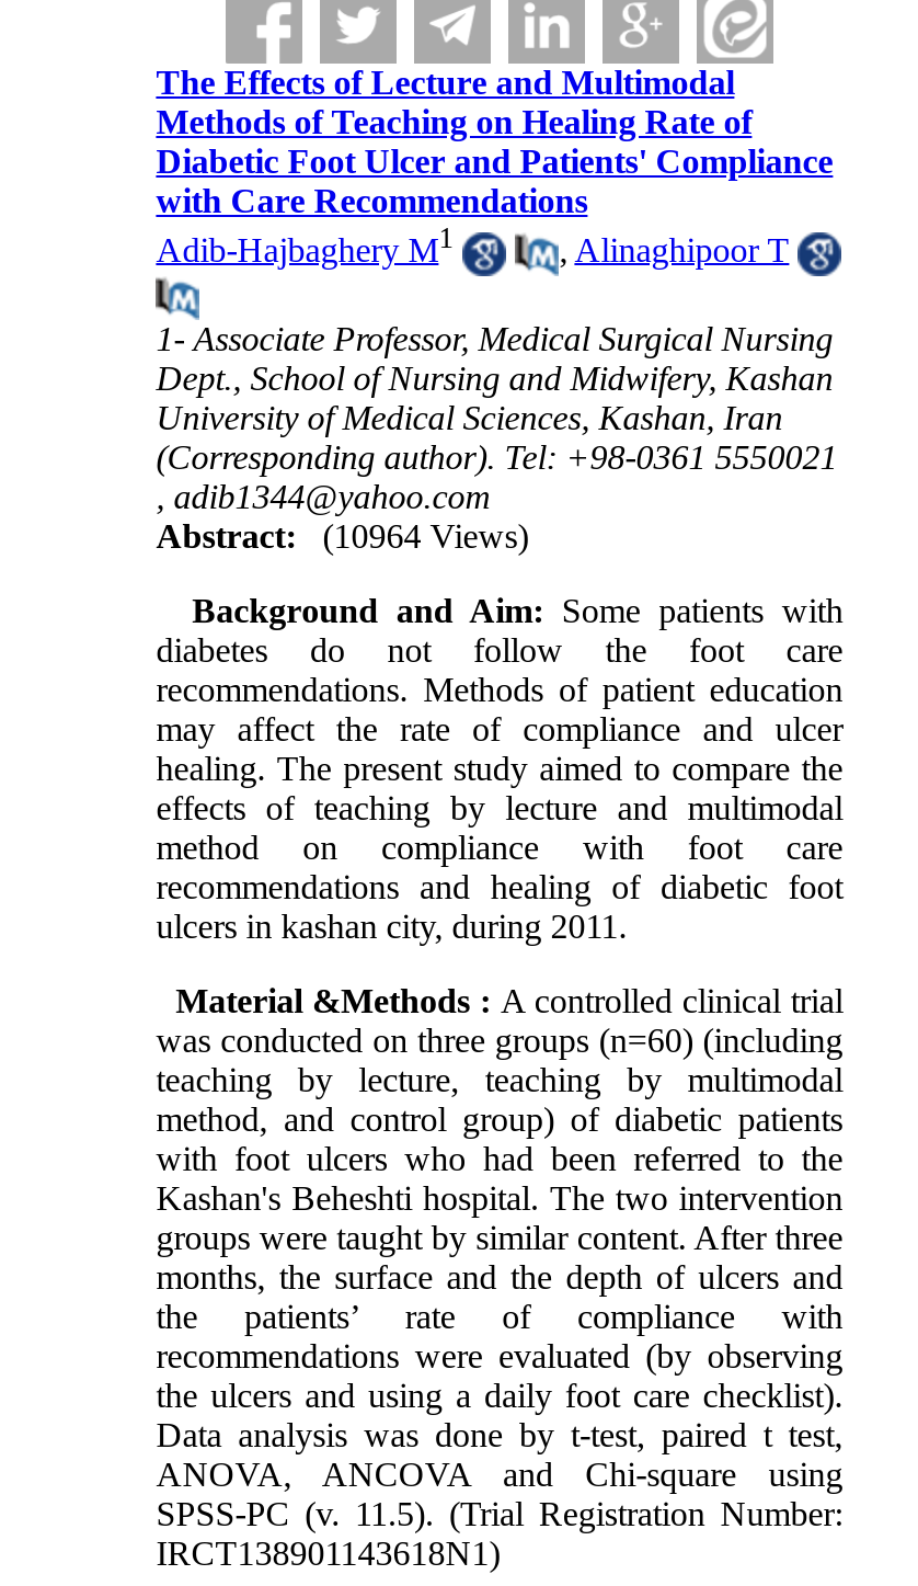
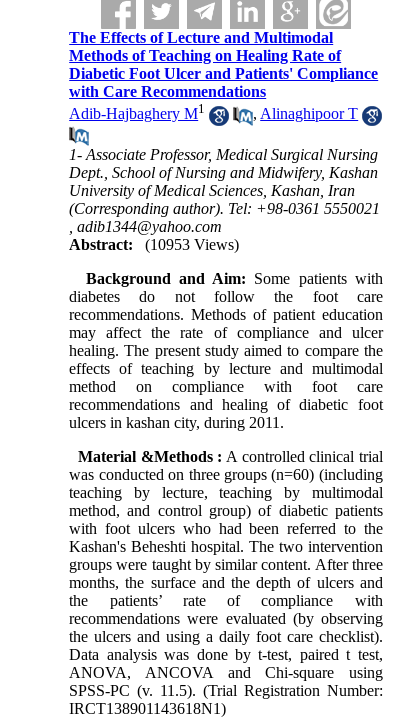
[156,517,528,554] Abstract: (10964 Views) -> [69,236,239,253] Abstract: (10953 Views)

